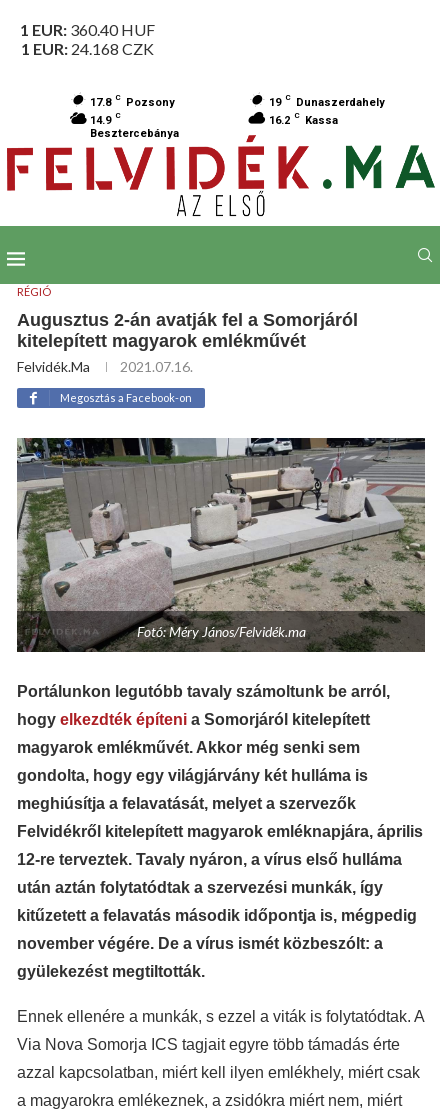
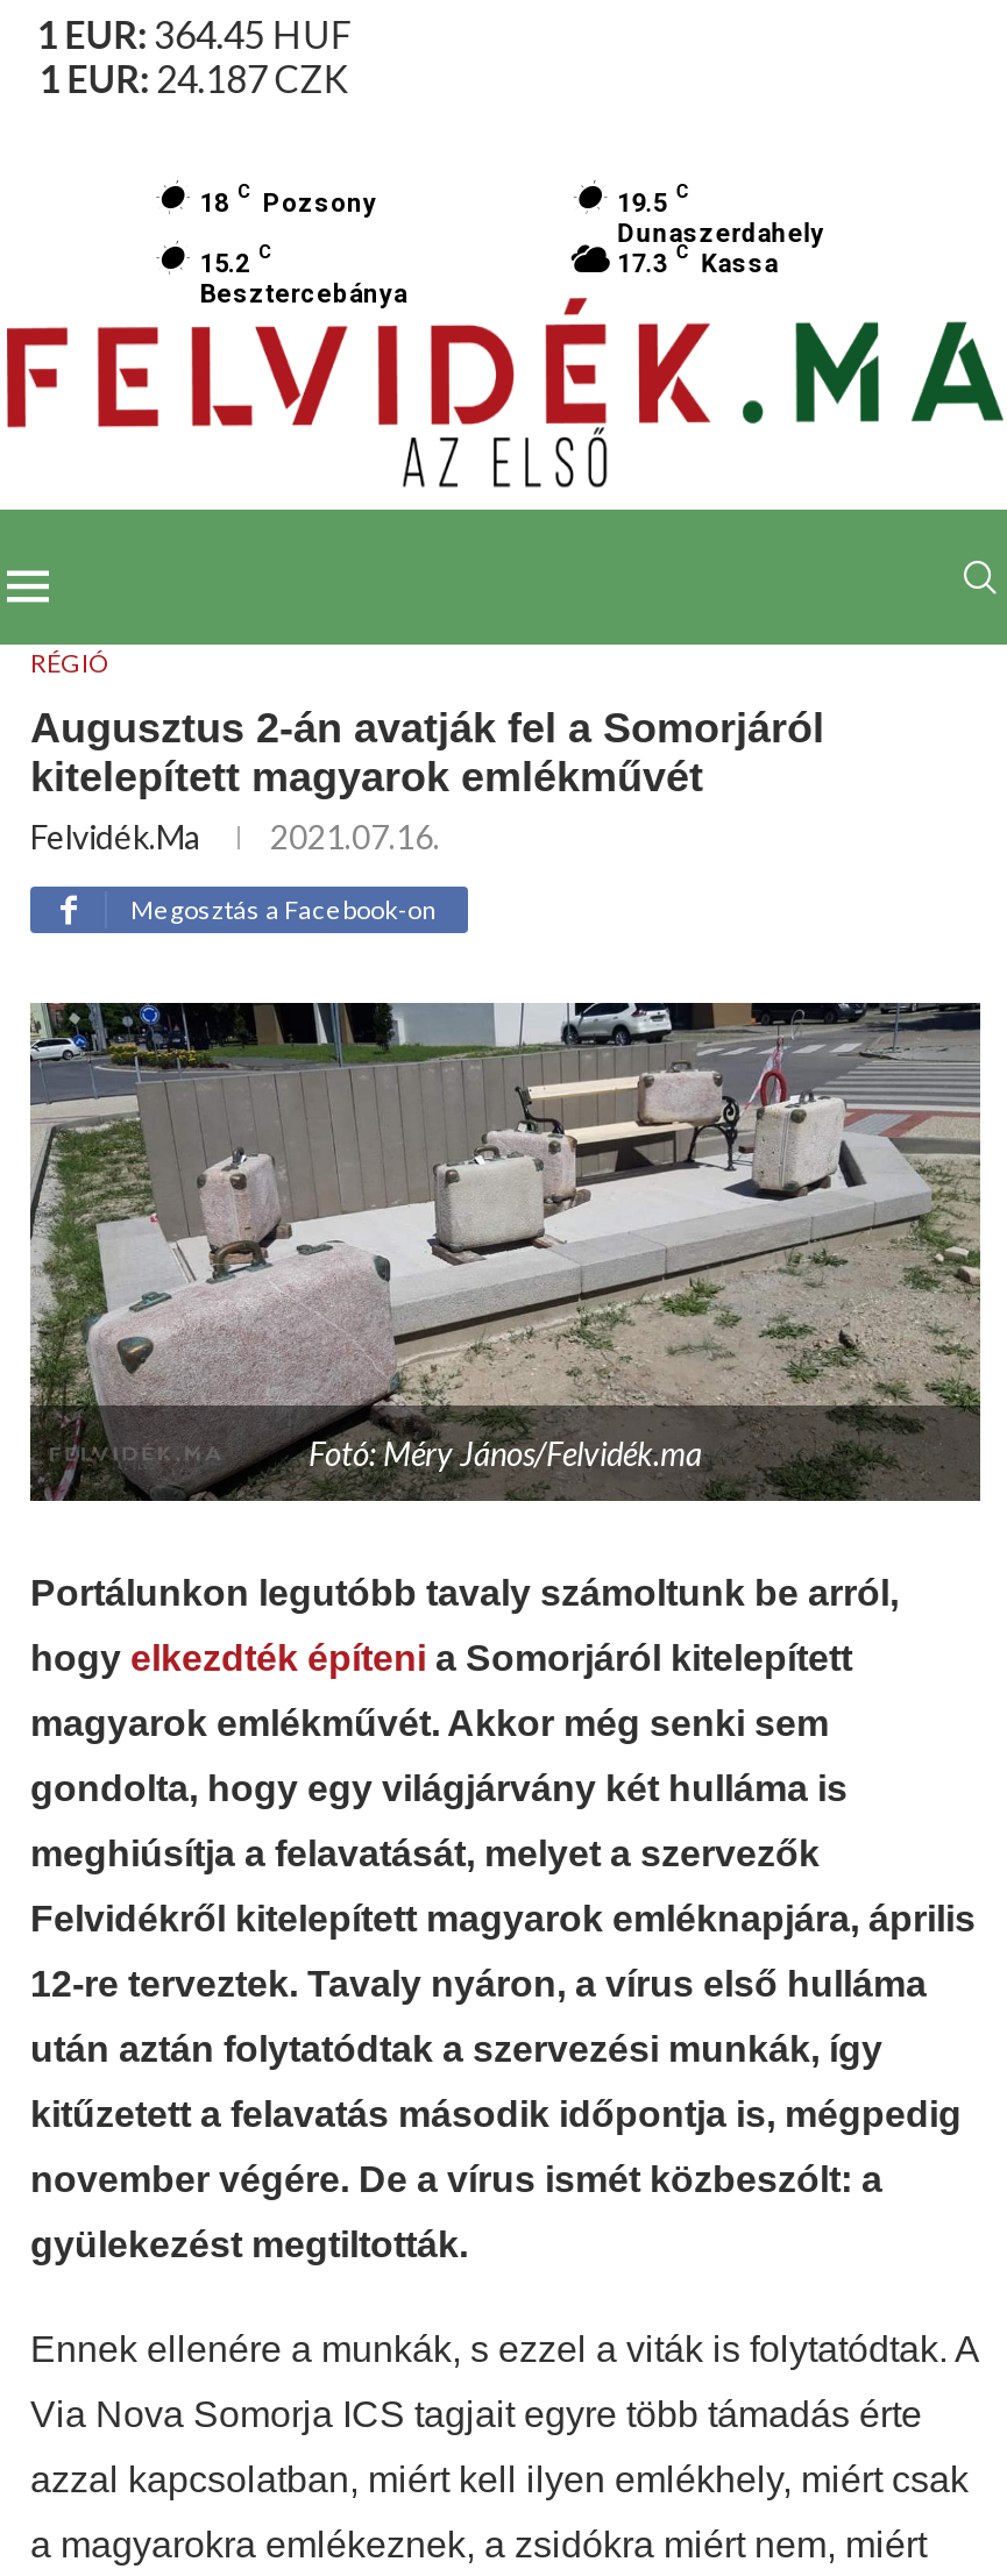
[20,20,155,58] 1 EUR: 360.40 HUF | 1 EUR: 24.168 CZK -> [37,12,351,100] 1 EUR: 364.45 HUF | 1 EUR: 24.187 CZK
[90,93,385,127] 17.8 C Pozsony | 19 C Dunaszerdahely | 14.9 C -> [200,182,825,279] 18 C Pozsony | 19.5 C | Dunaszerdahely | 15.2 C
[269,111,338,127] 16.2 C Kassa -> [617,242,778,279] 17.3 C Kassa

